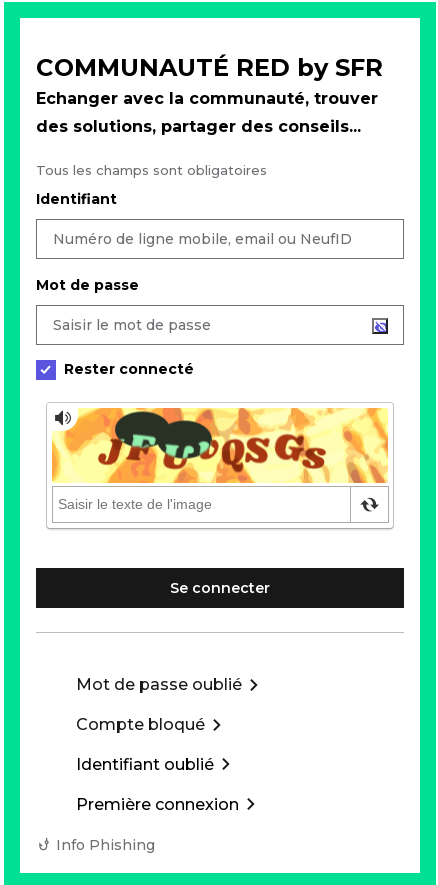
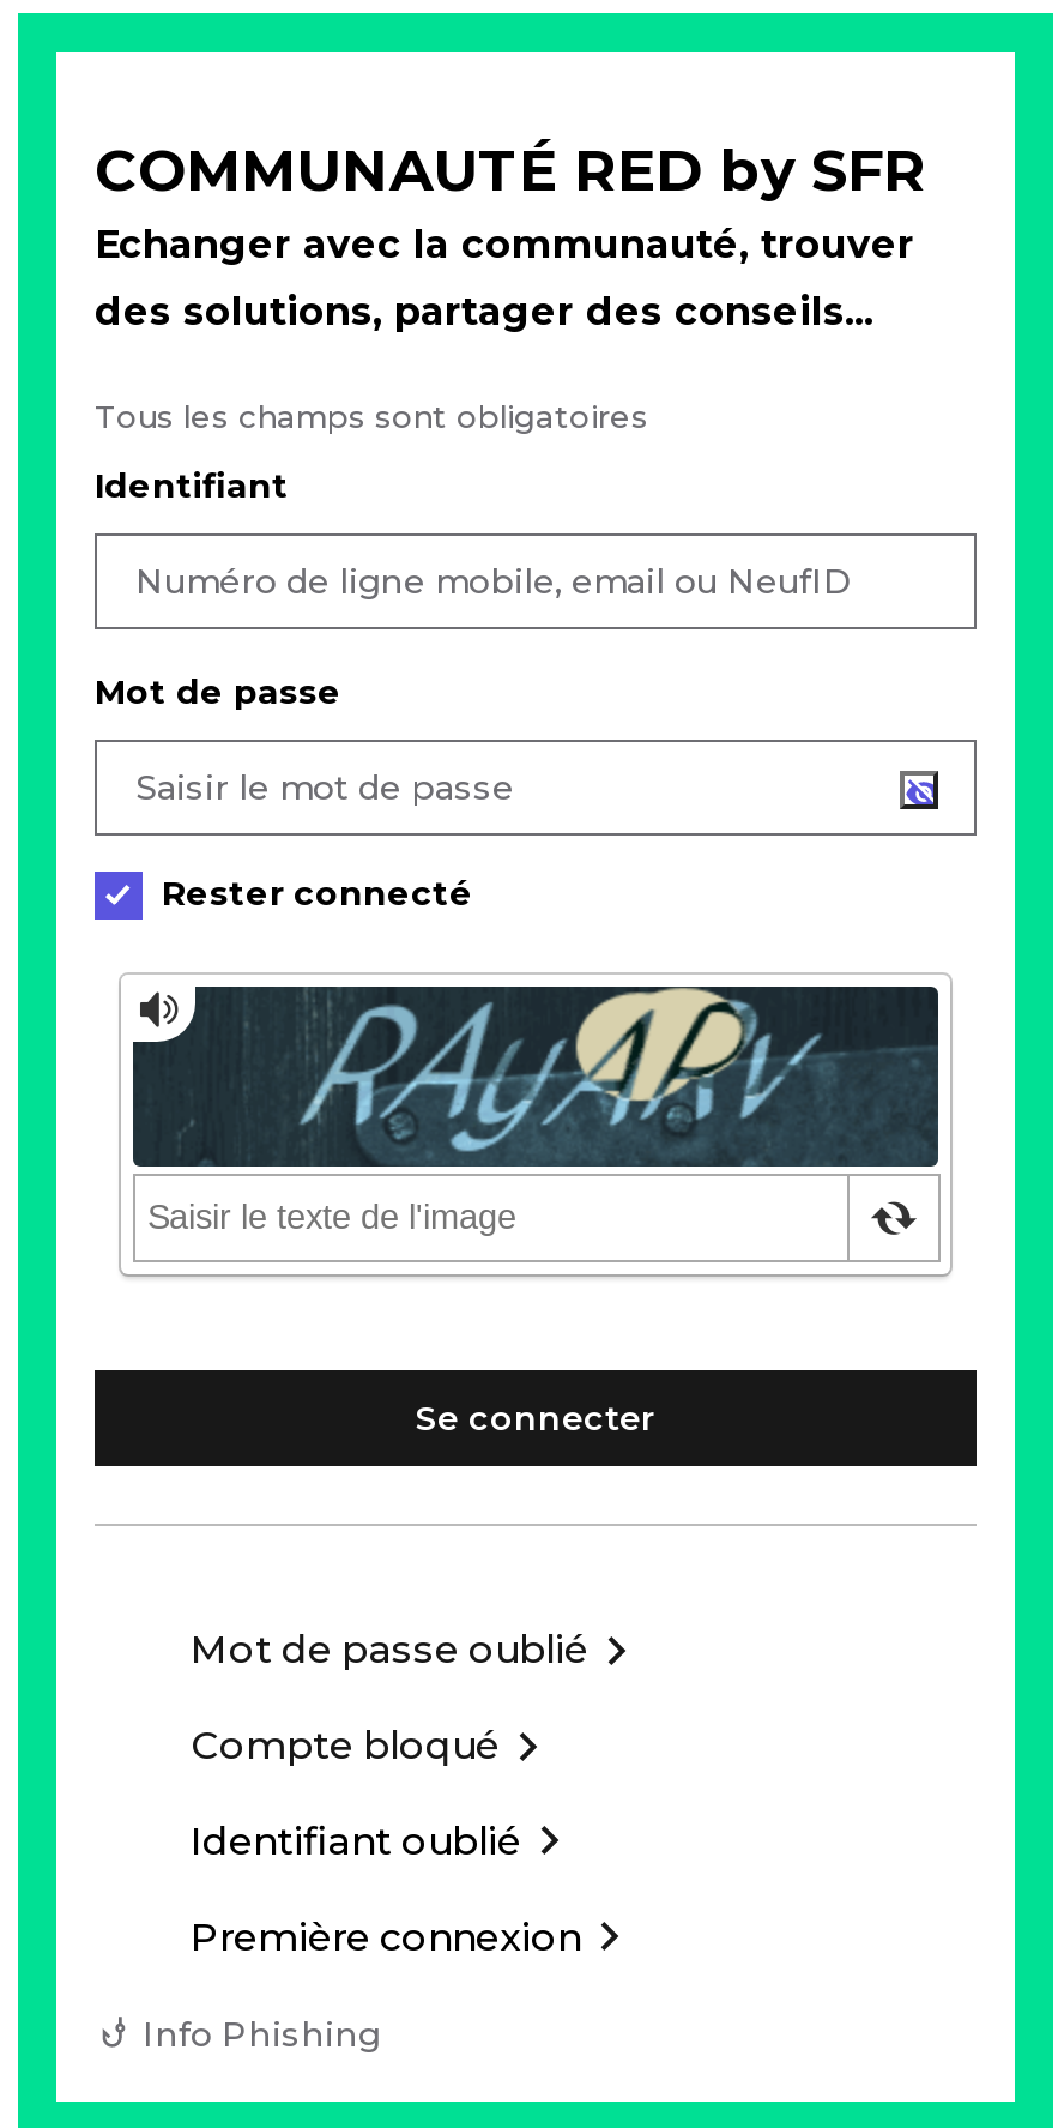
[51,407,389,484] [image] -> [131,984,941,1169] [image]

